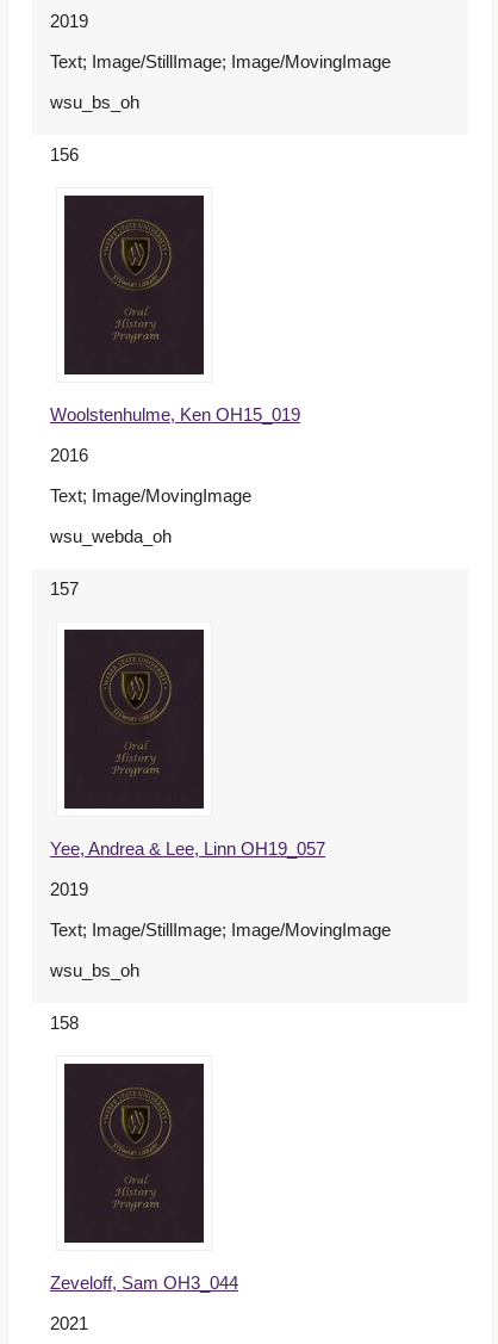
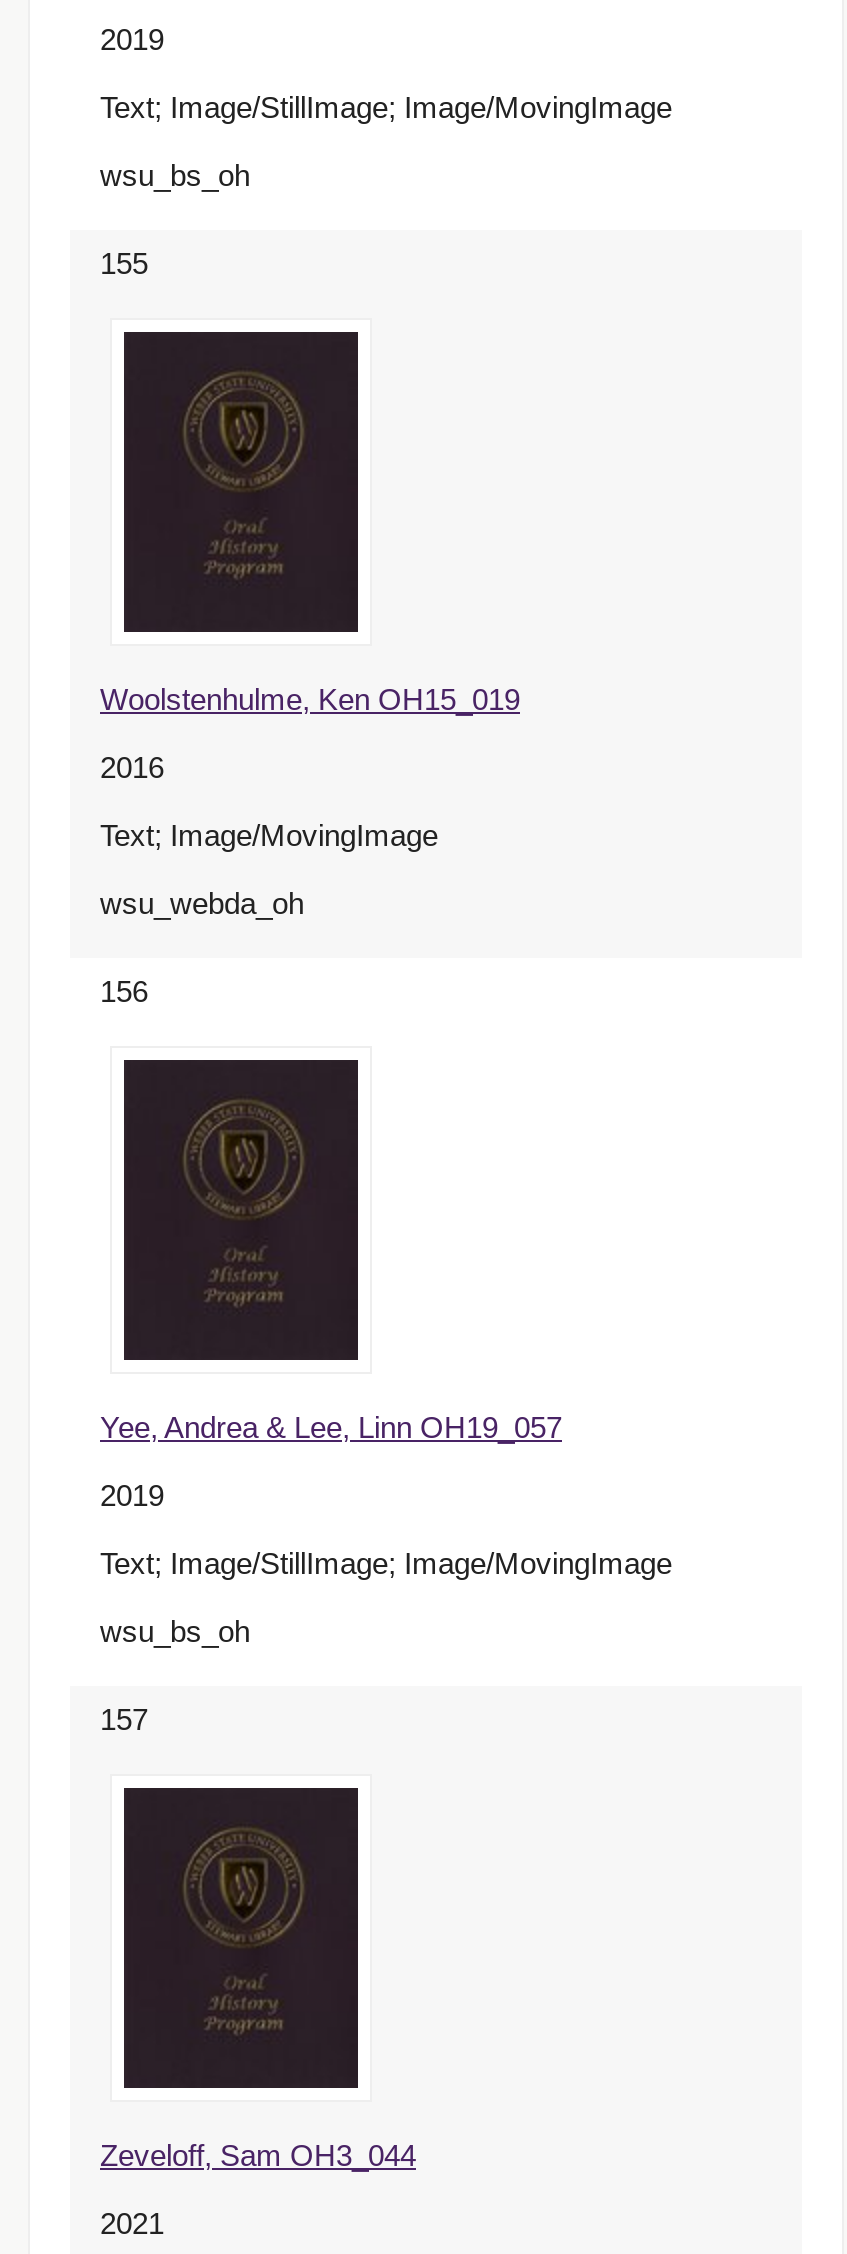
[50,144,79,165] 156 -> [100,246,148,280] 155
[50,578,79,599] 157 -> [100,974,148,1008] 156
[50,1012,79,1033] 158 -> [100,1702,148,1736] 157

